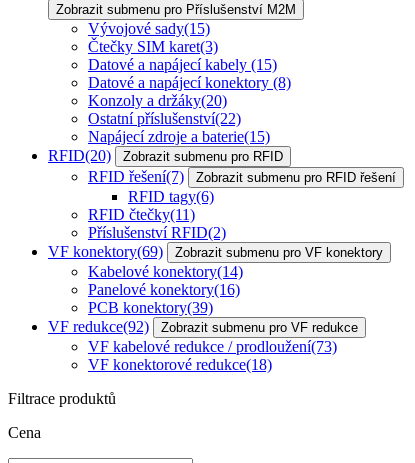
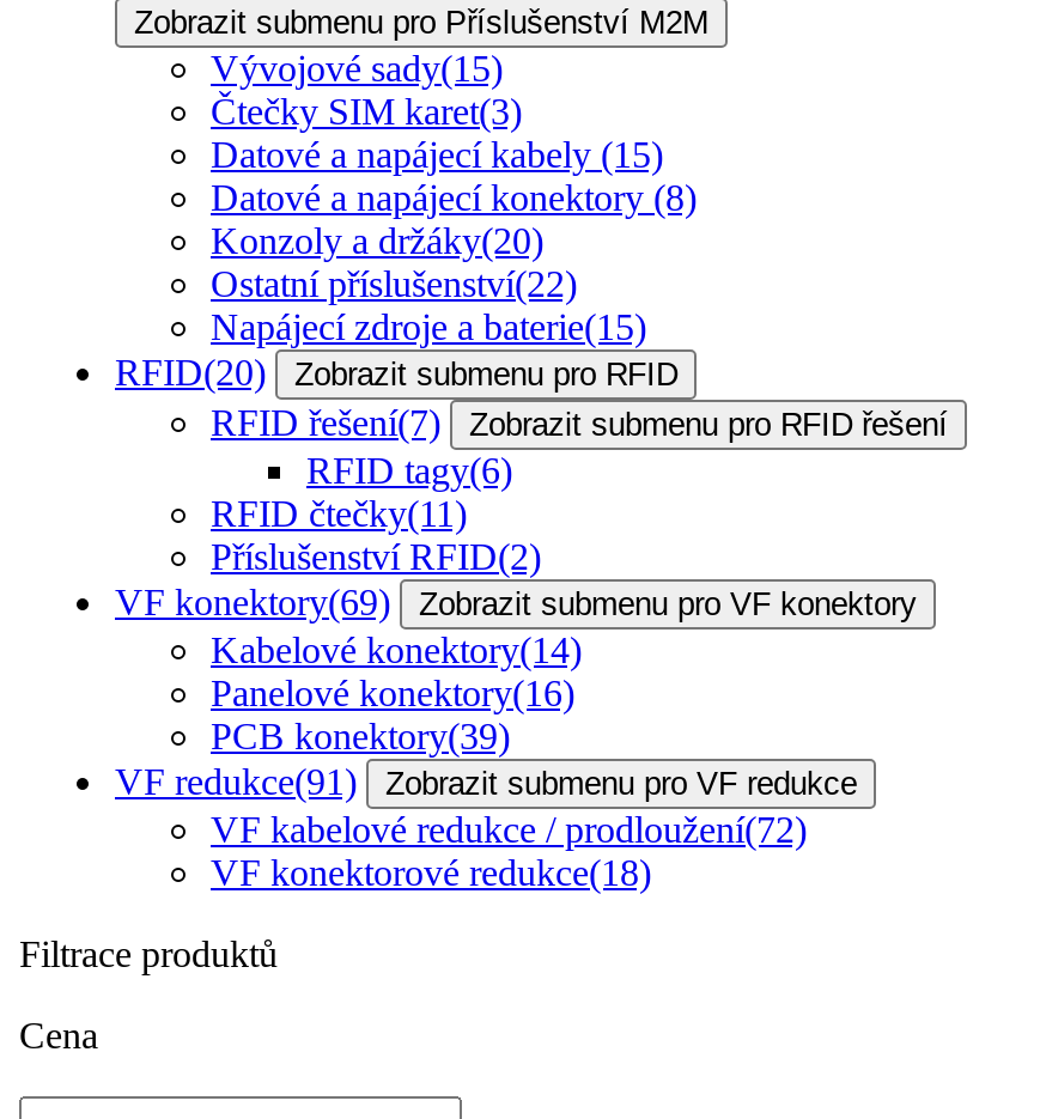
[48,318,358,335] VF redukce(92) Zobrazit submenu pro VF redukce -> [115,761,857,802] VF redukce(91) Zobrazit submenu pro VF redukce
[88,338,337,355] VF kabelové redukce / prodloužení(73) -> [211,809,807,850] VF kabelové redukce / prodloužení(72)

